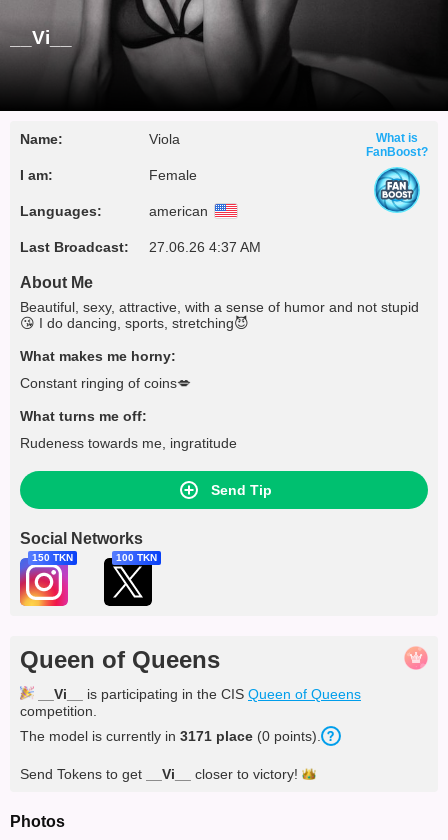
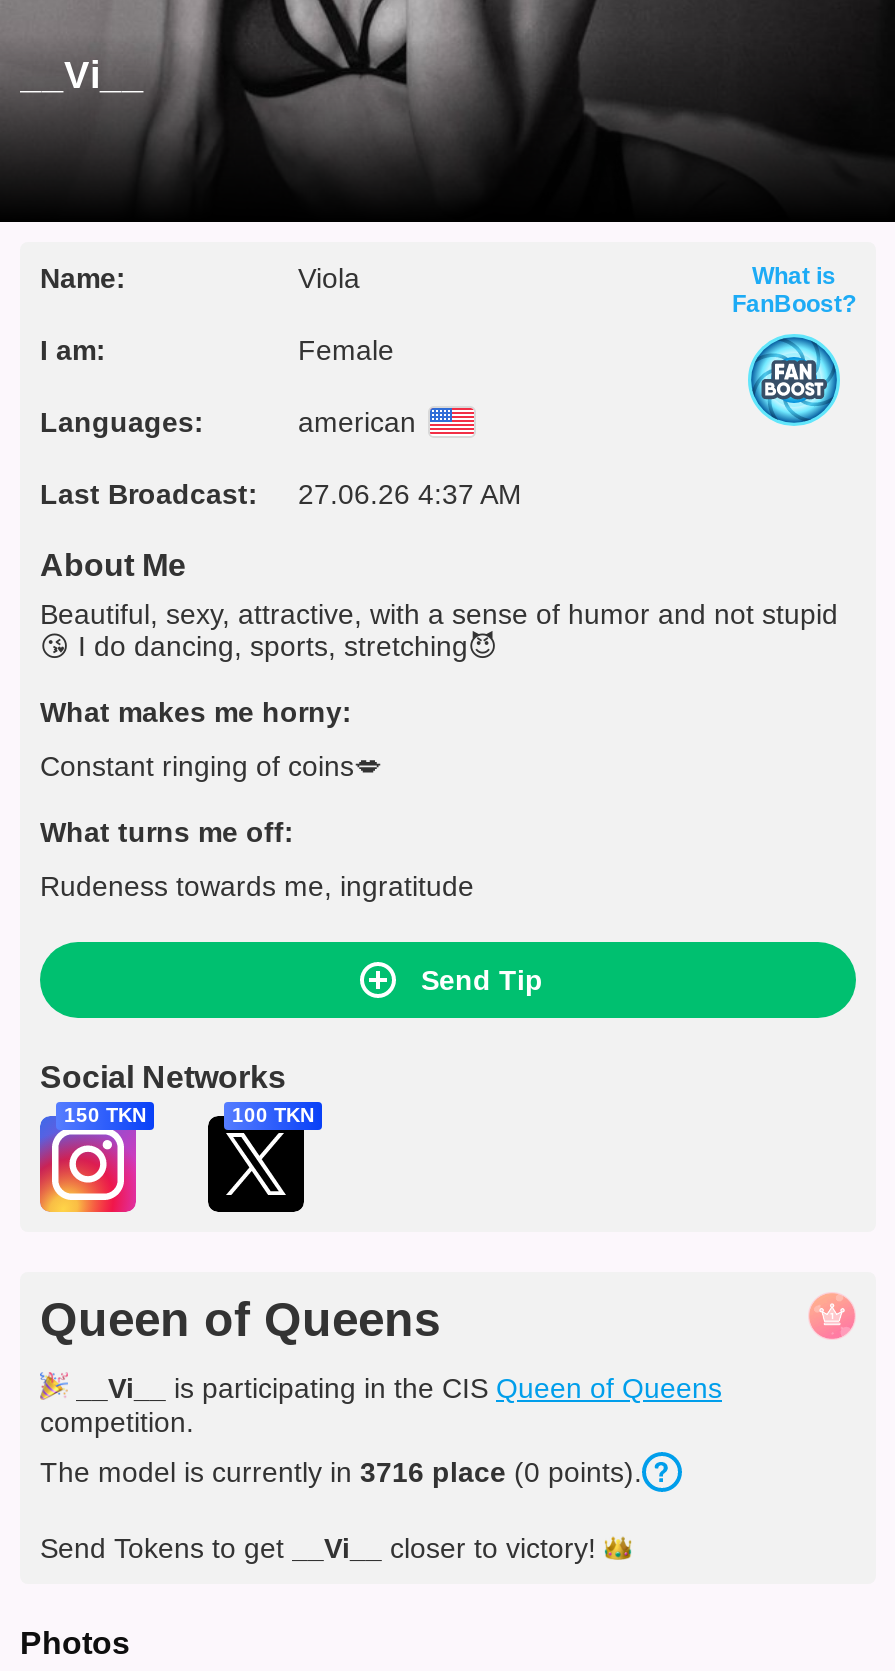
[20,728,321,744] The model is currently in 3171 place (0 points). -> [40,1456,642,1488] The model is currently in 3716 place (0 points).

